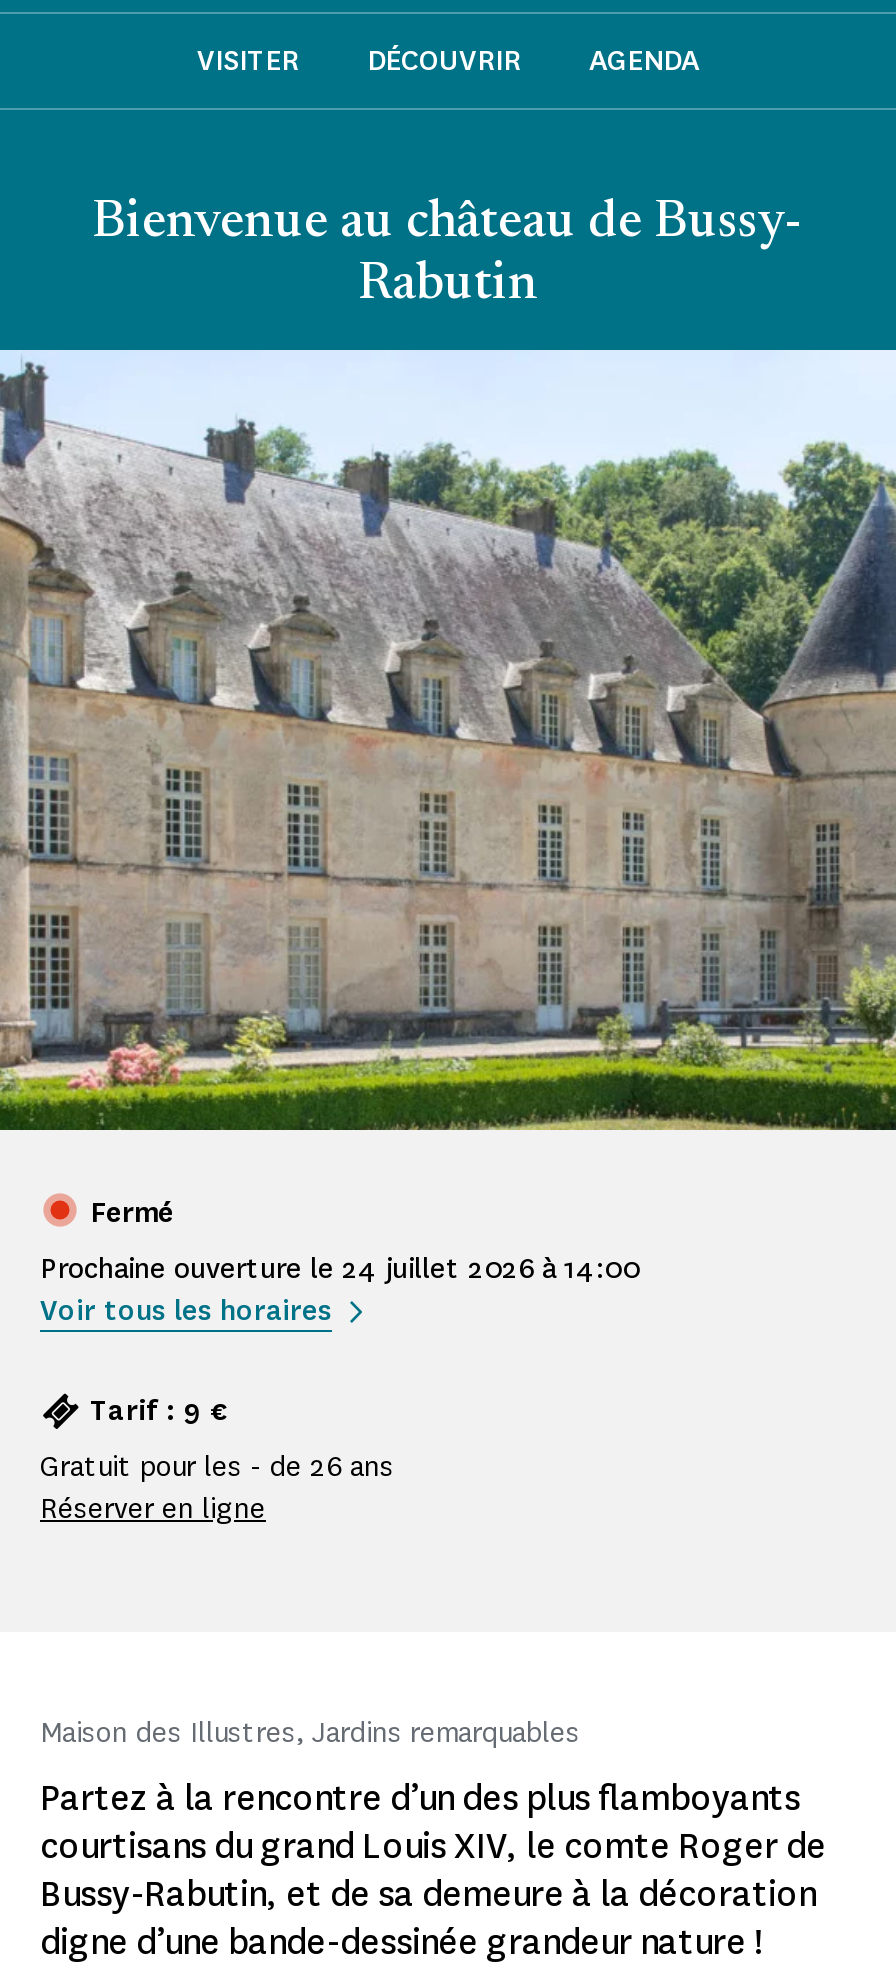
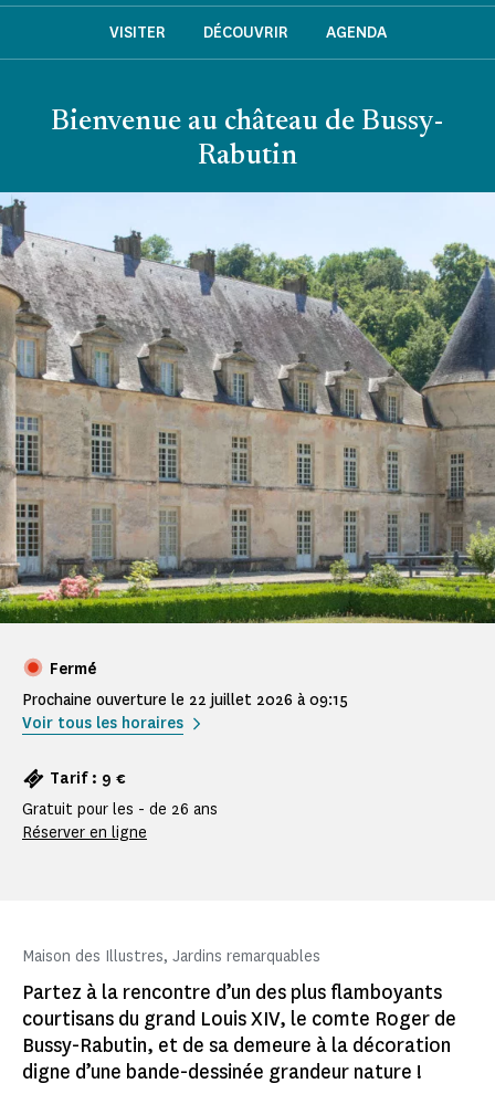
[40,1250,640,1288] Prochaine ouverture le 24 juillet 2026 à 14:00 -> [22,689,348,710] Prochaine ouverture le 22 juillet 2026 à 09:15

